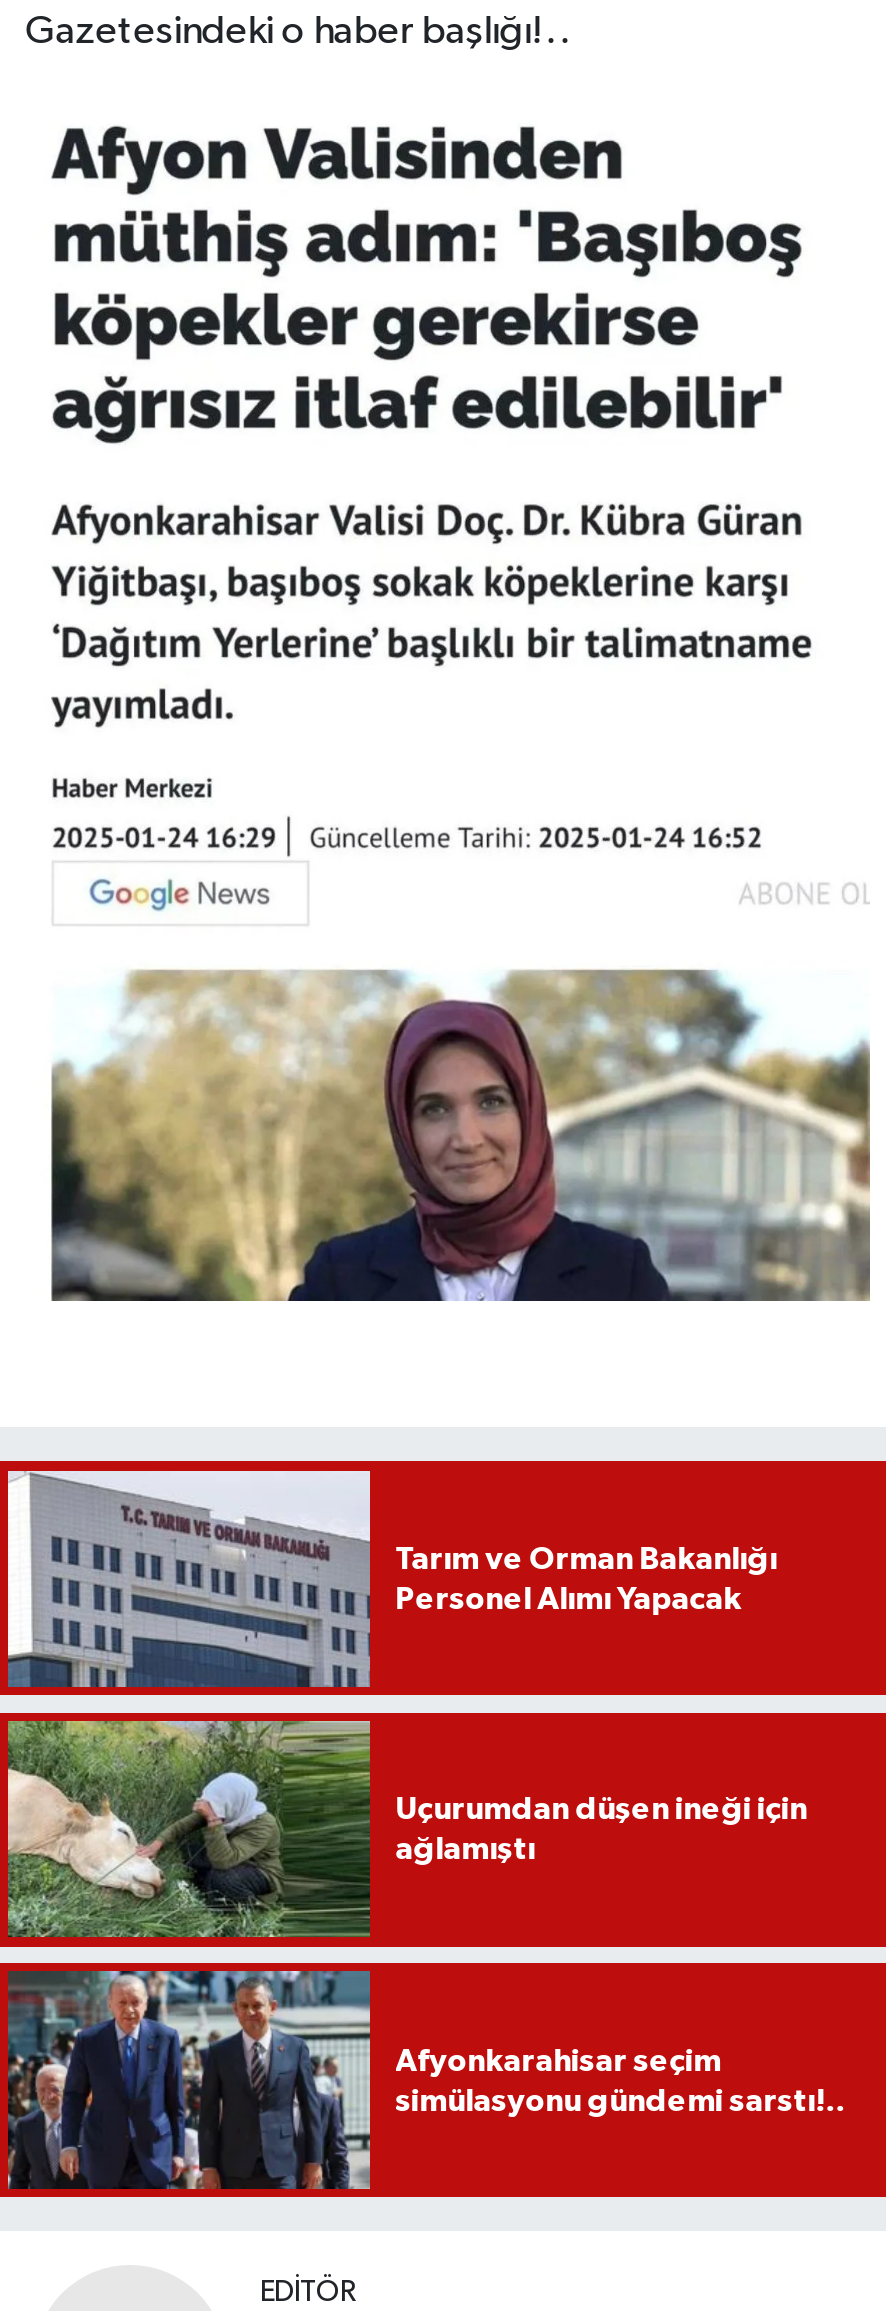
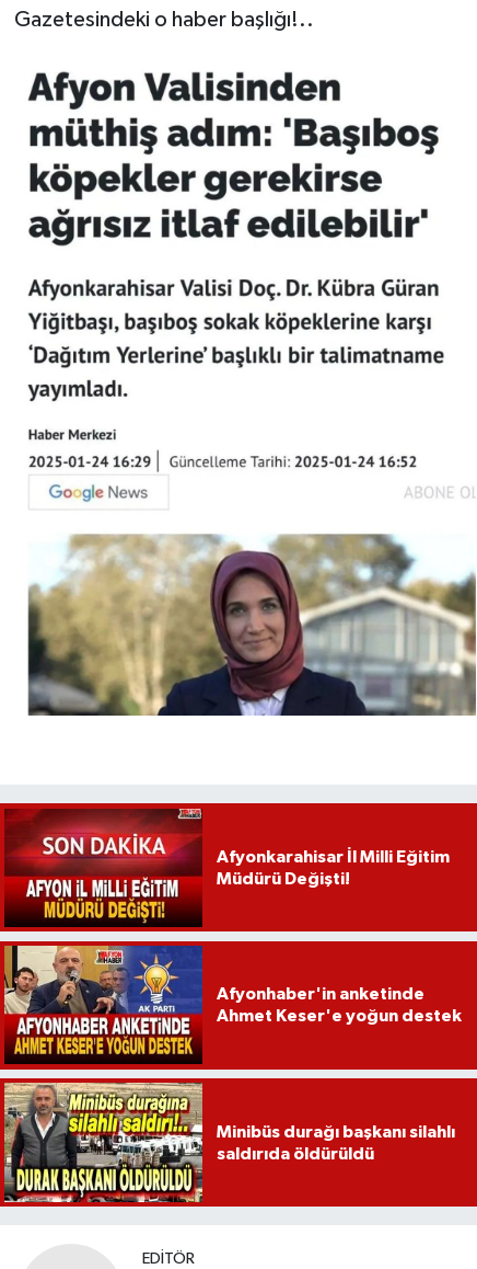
[6,1469,777,1689] [image] | Tarım ve Orman Bakanlığı | Personel Alımı Yapacak -> [3,808,449,928] [image] | Afyonkarahisar İl Milli Eğitim | Müdürü Değişti!
[6,1719,807,1939] [image] | Uçurumdan düşen ineği için | ağlamıştı -> [3,945,461,1065] [image] | Afyonhaber'in anketinde | Ahmet Keser'e yoğun destek
[6,1969,845,2191] [image] | Afyonkarahisar seçim | simülasyonu gündemi sarstı!.. -> [3,1082,455,1203] [image] | Minibüs durağı başkanı silahlı | saldırıda öldürüldü

